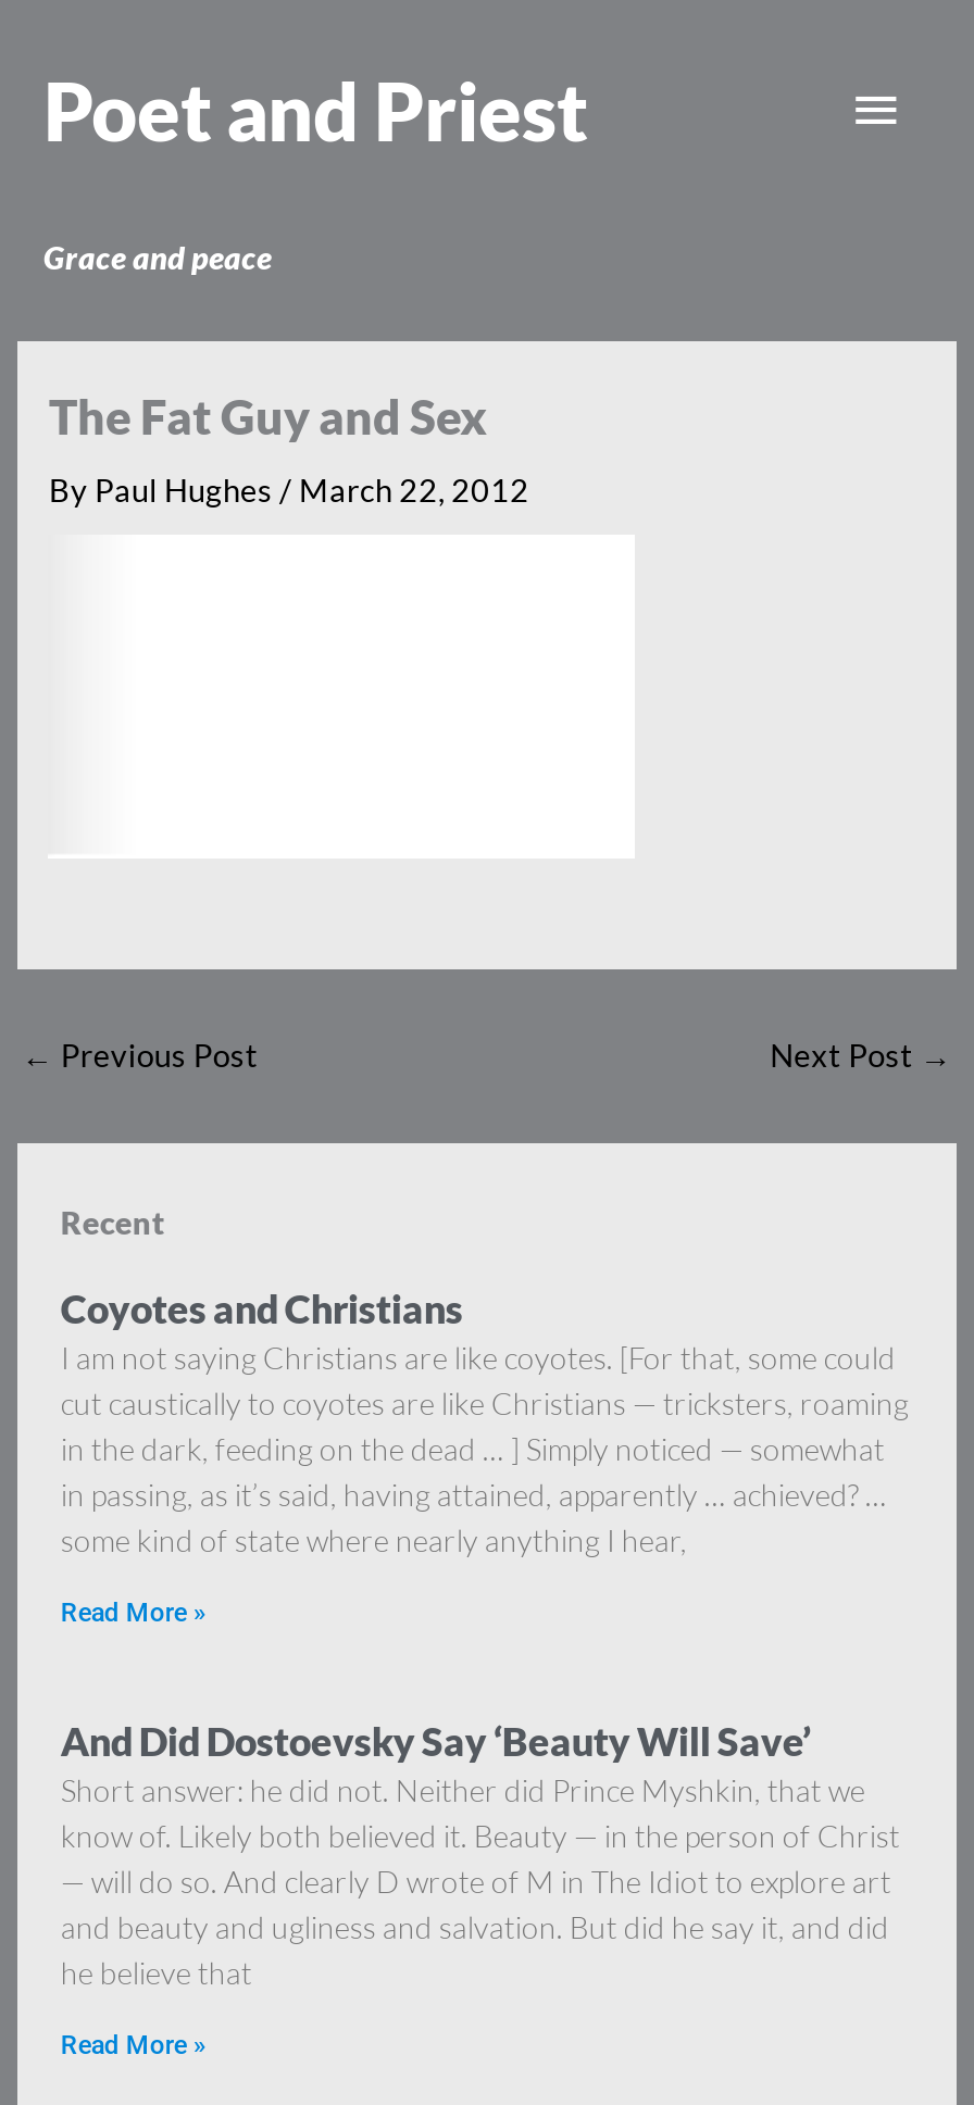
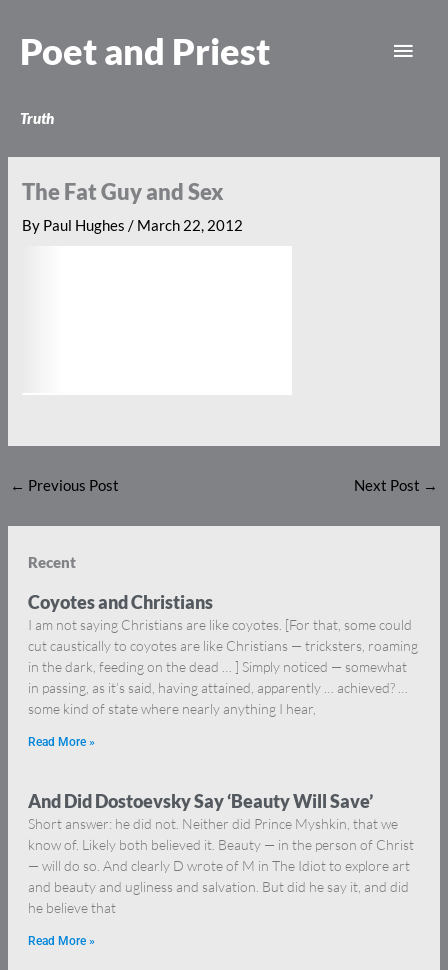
[43,240,272,277] Grace and peace -> [20,110,54,127] Truth

